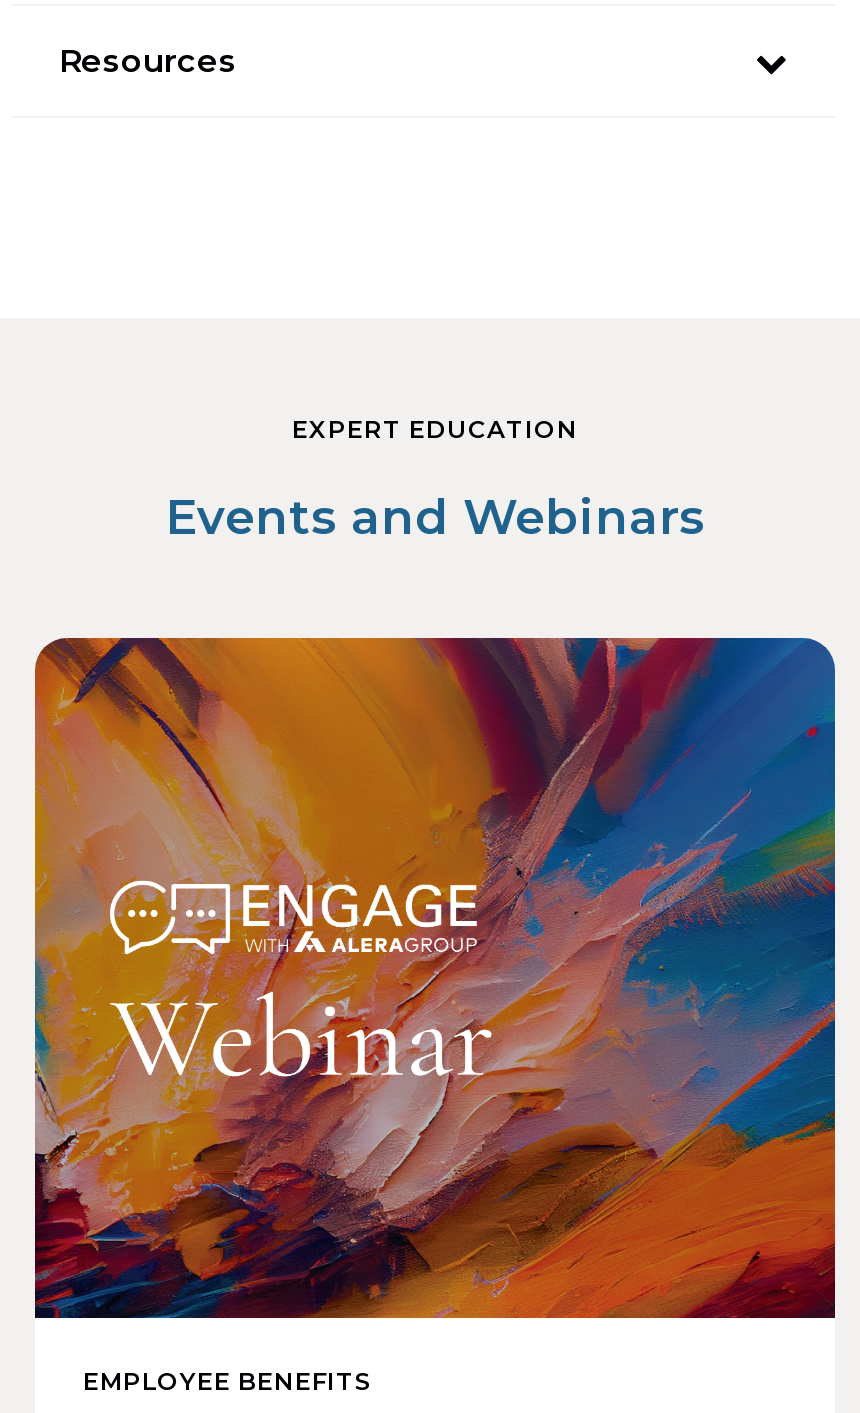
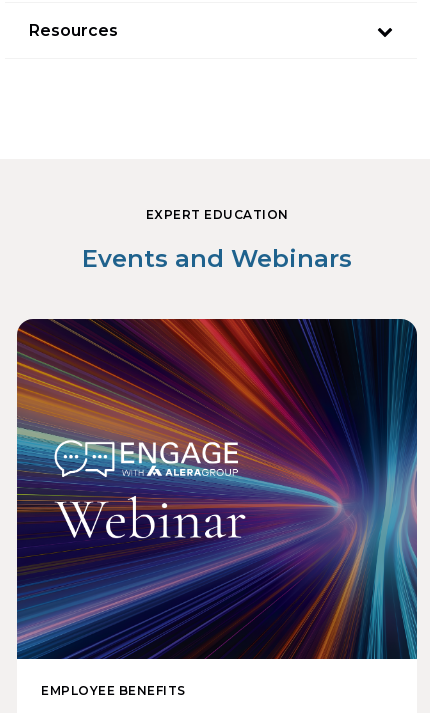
[33,636,837,1320] [image] -> [16,318,418,660] [image]

